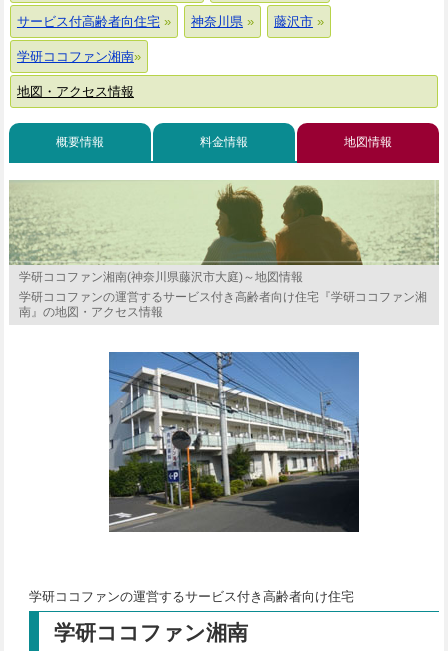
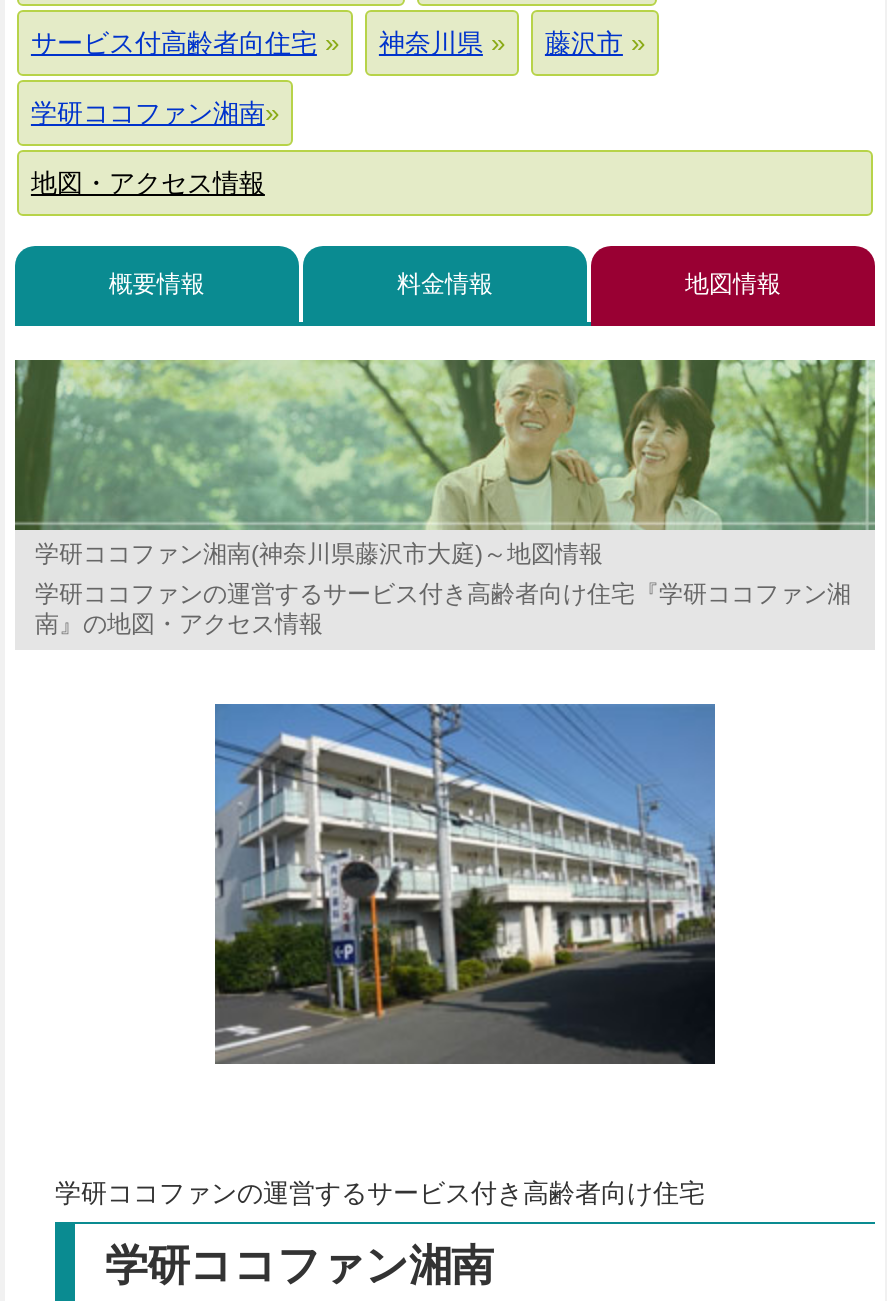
[9,181,439,266] [image] -> [15,360,875,530] [image]

